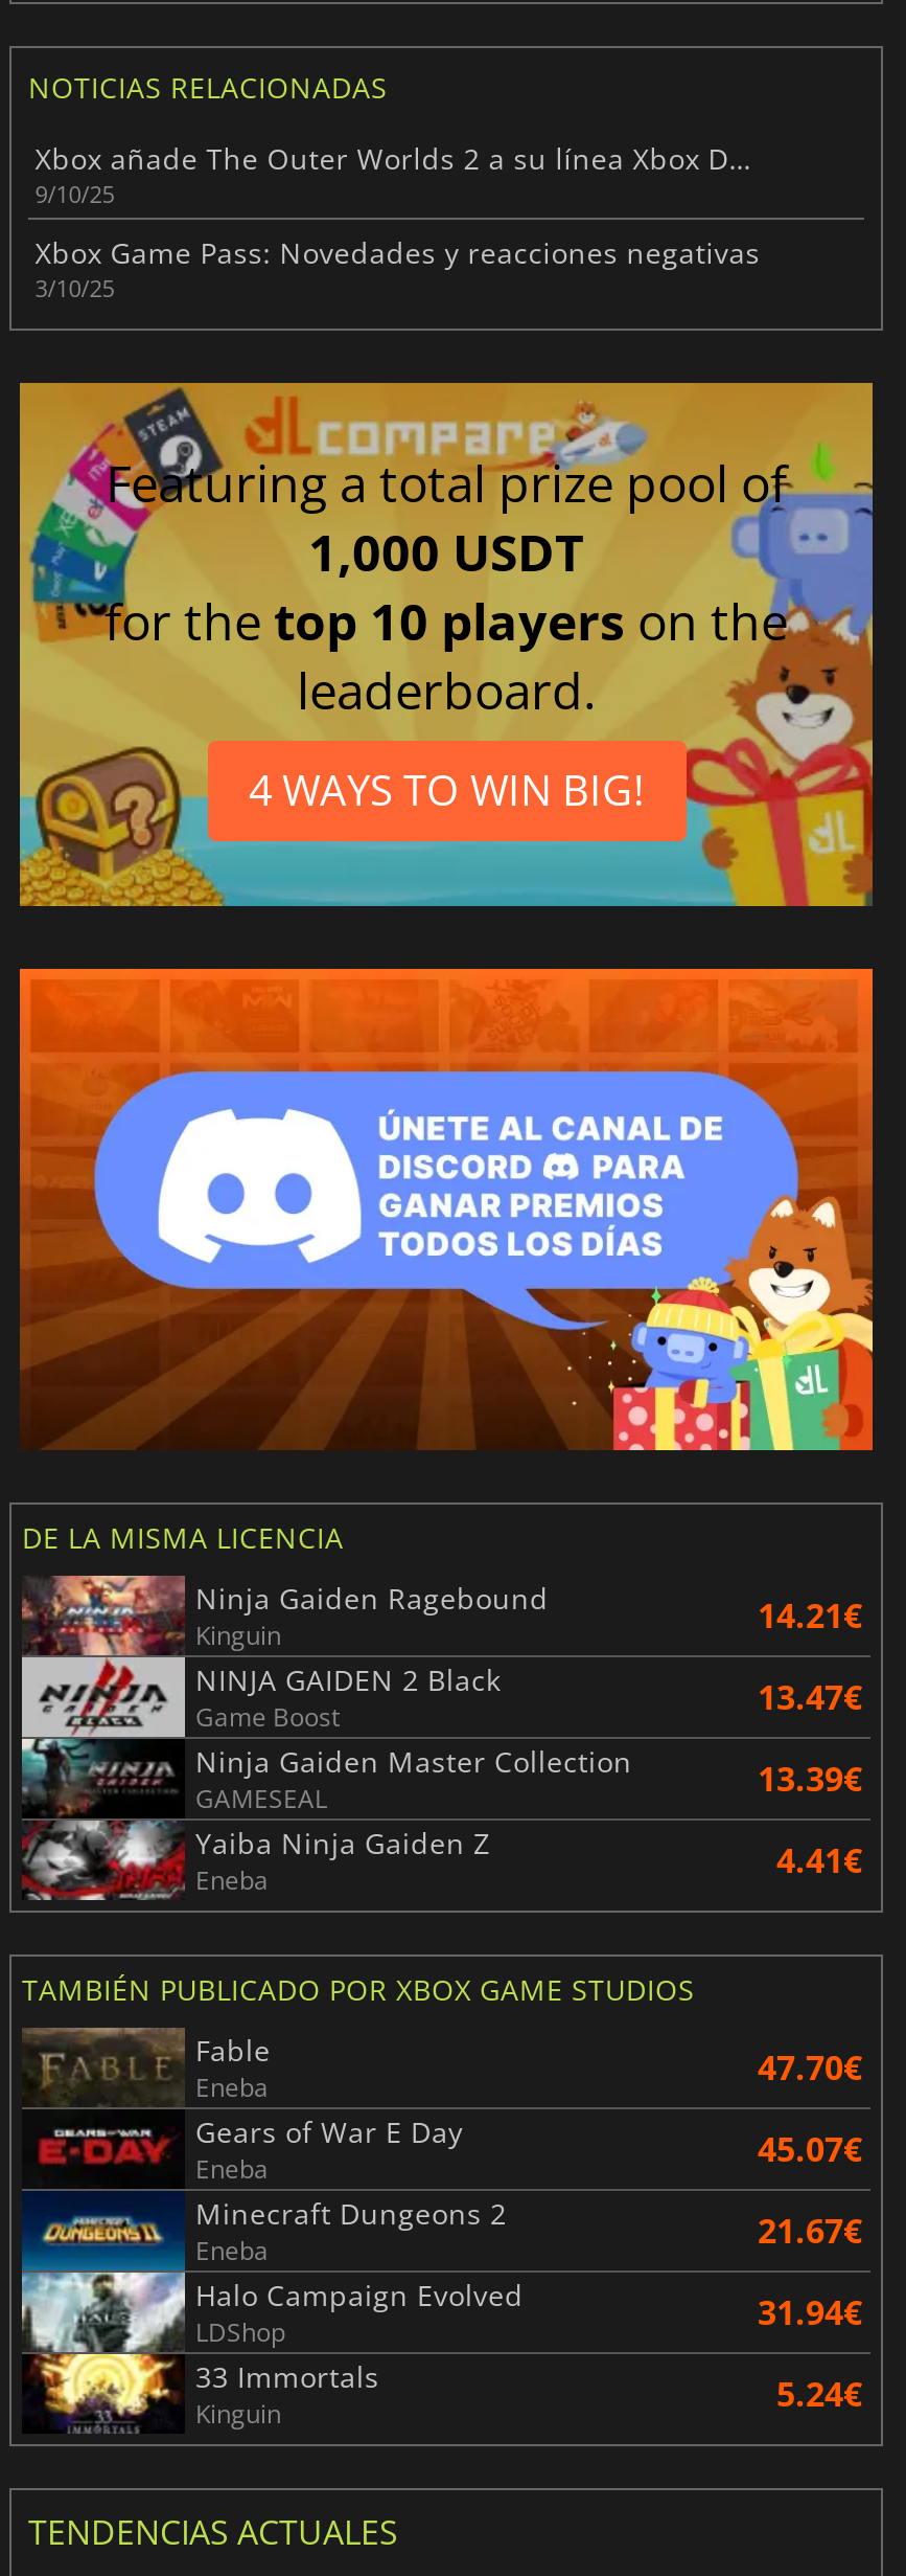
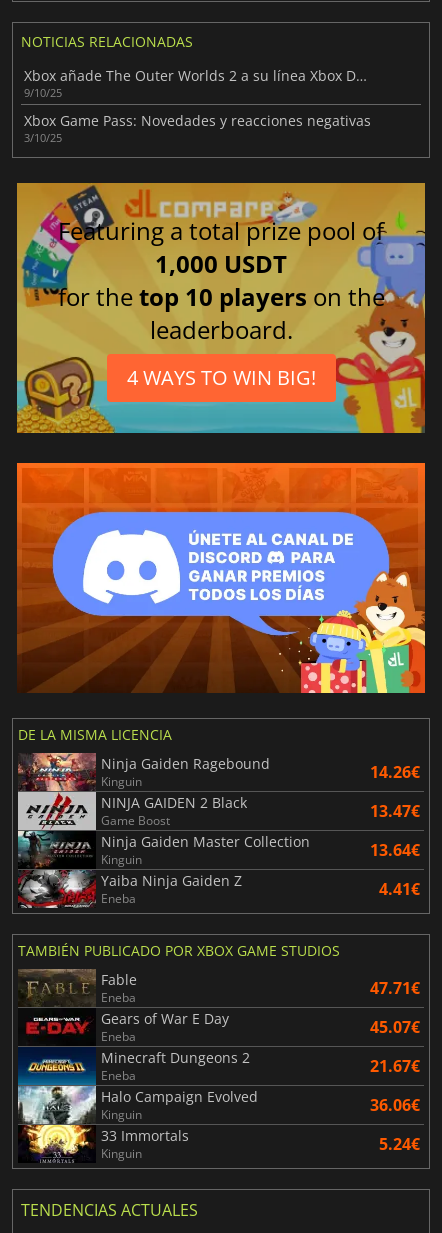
[758,1592,862,1638] 14.21€ -> [370,761,420,783] 14.26€
[195,1755,862,1816] GAMESEAL | 13.39€ -> [101,839,420,868] Kinguin | 13.64€
[758,2044,862,2090] 47.70€ -> [370,977,420,999] 47.71€
[195,2289,862,2350] LDShop | 31.94€ -> [101,1094,420,1123] Kinguin | 36.06€

